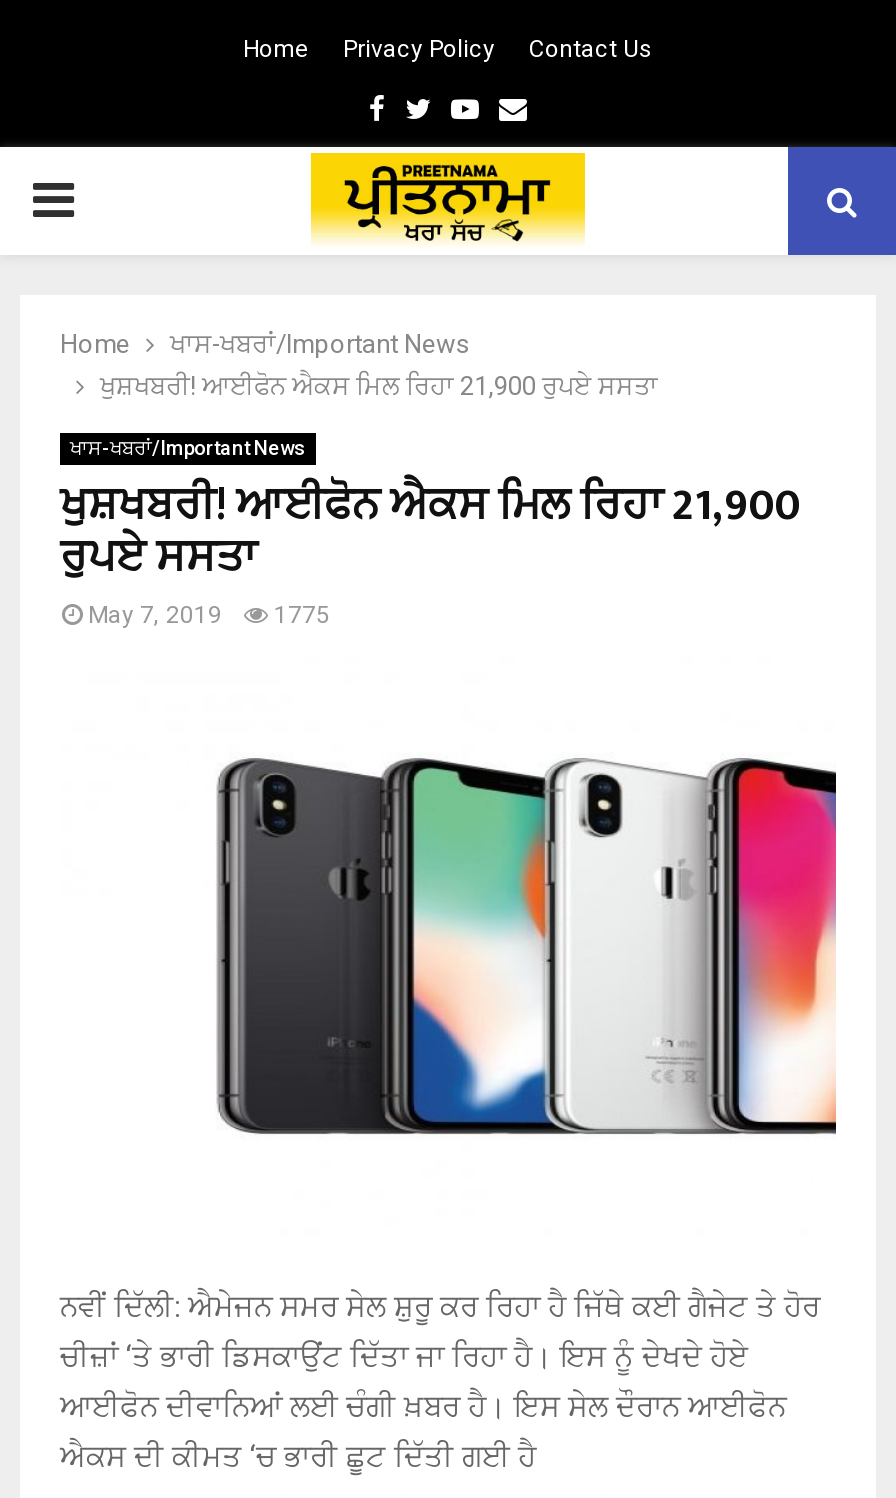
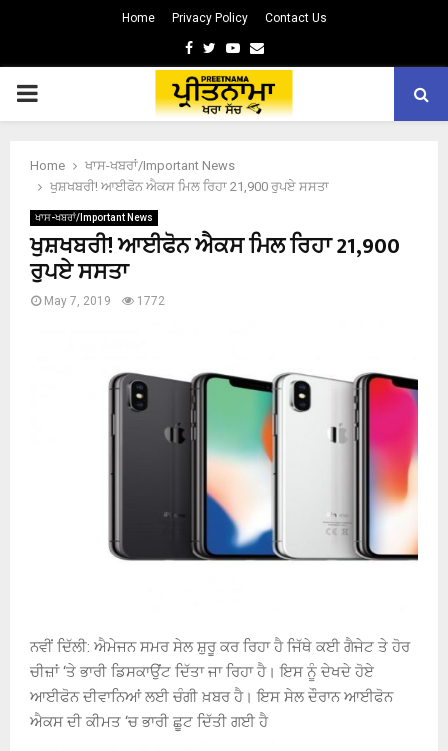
[88,601,330,629] May 7, 2019 1775 -> [44,294,165,308] May 7, 2019 1772

